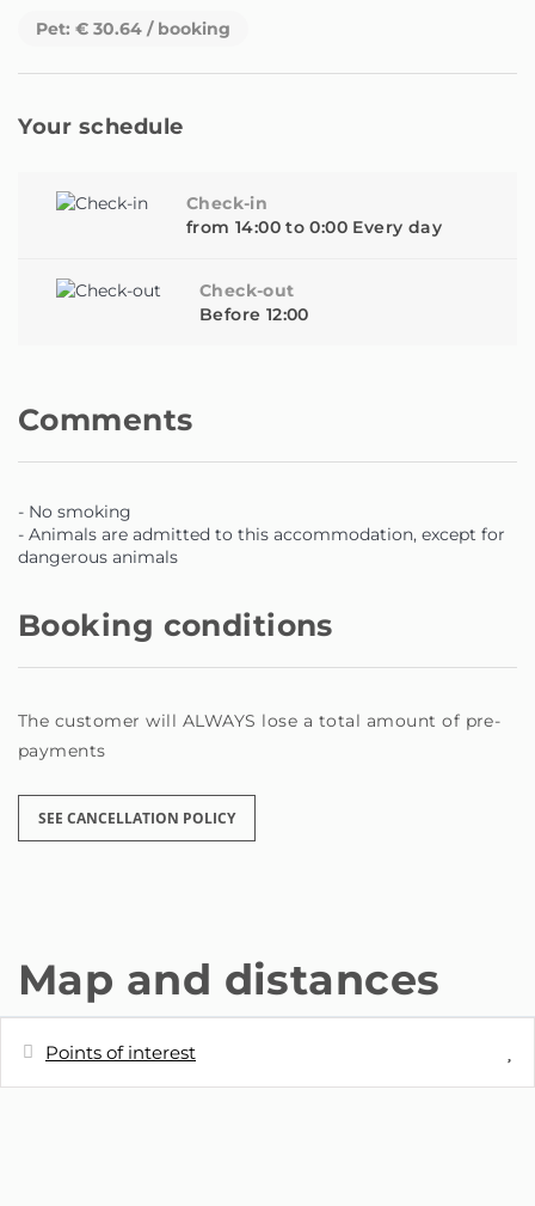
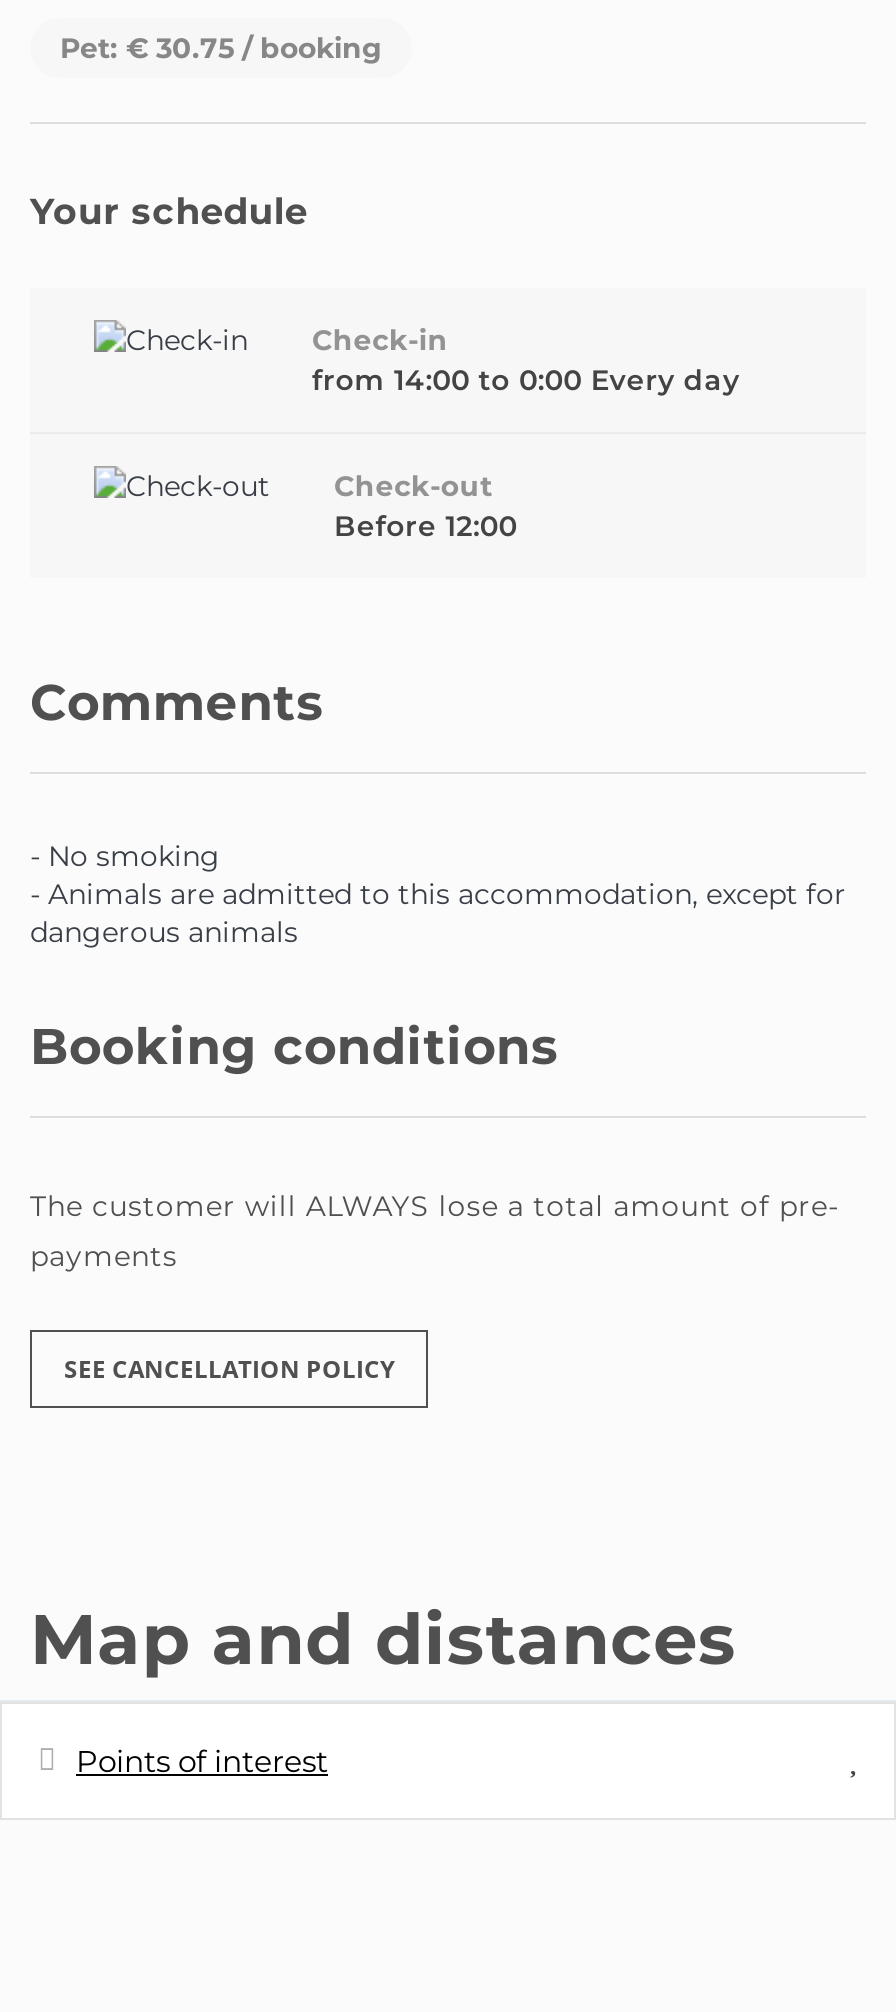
[36,17,230,39] Pet: € 30.64 / booking -> [60,29,382,65] Pet: € 30.75 / booking

